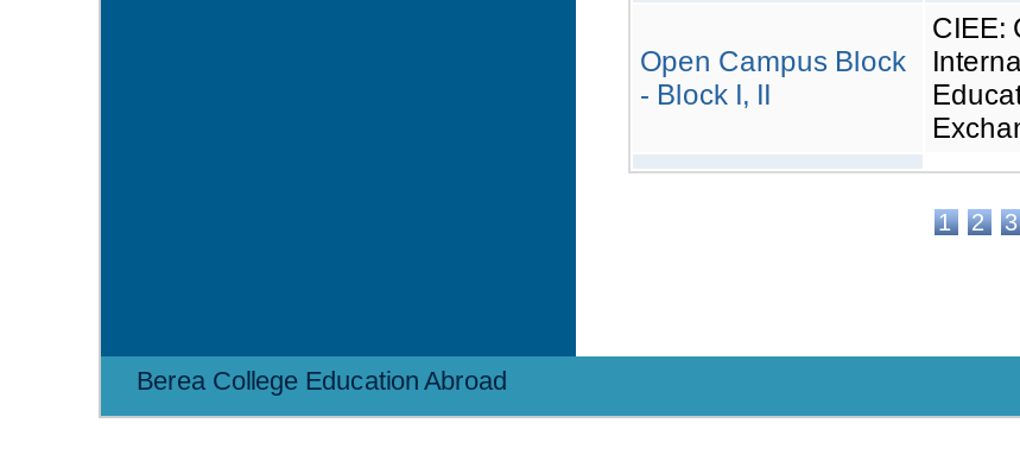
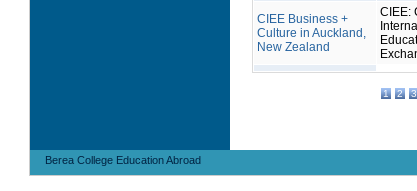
[640,45,906,112] Open Campus Block | - Block I, II -> [257,12,366,54] CIEE Business + | Culture in Auckland, | New Zealand

